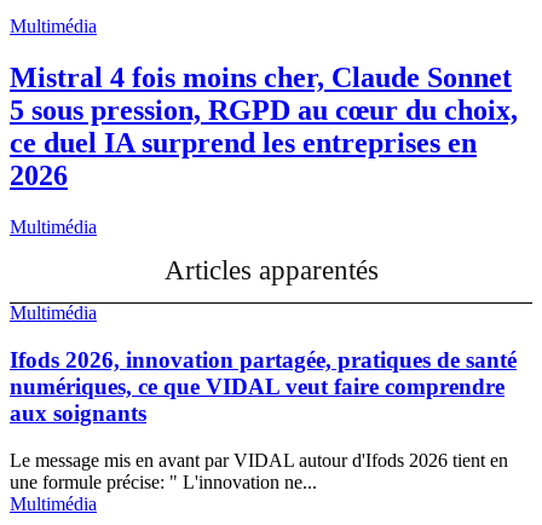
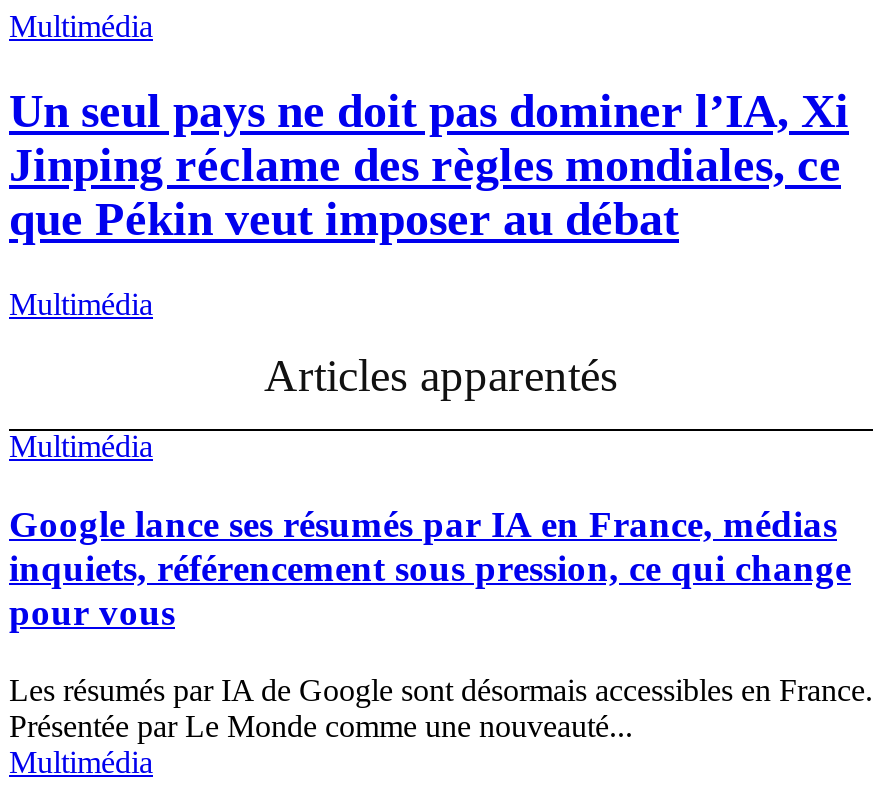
[10,62,518,191] Mistral 4 fois moins cher, Claude Sonnet | 5 sous pression, RGPD au cœur du choix, | ce duel IA surprend les entreprises en | 2026 -> [9,85,849,245] Un seul pays ne doit pas dominer l’IA, Xi | Jinping réclame des règles mondiales, ce | que Pékin veut imposer au débat
[10,347,517,426] Ifods 2026, innovation partagée, pratiques de santé | numériques, ce que VIDAL veut faire comprendre | aux soignants -> [9,503,851,633] Google lance ses résumés par IA en France, médias | inquiets, référencement sous pression, ce qui change | pour vous
[10,450,508,492] Le message mis en avant par VIDAL autour d'Ifods 2026 tient en | une formule précise: " L'innovation ne... -> [9,672,873,742] Les résumés par IA de Google sont désormais accessibles en France. | Présentée par Le Monde comme une nouveauté...

